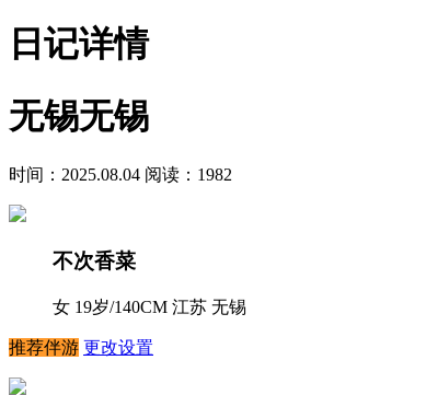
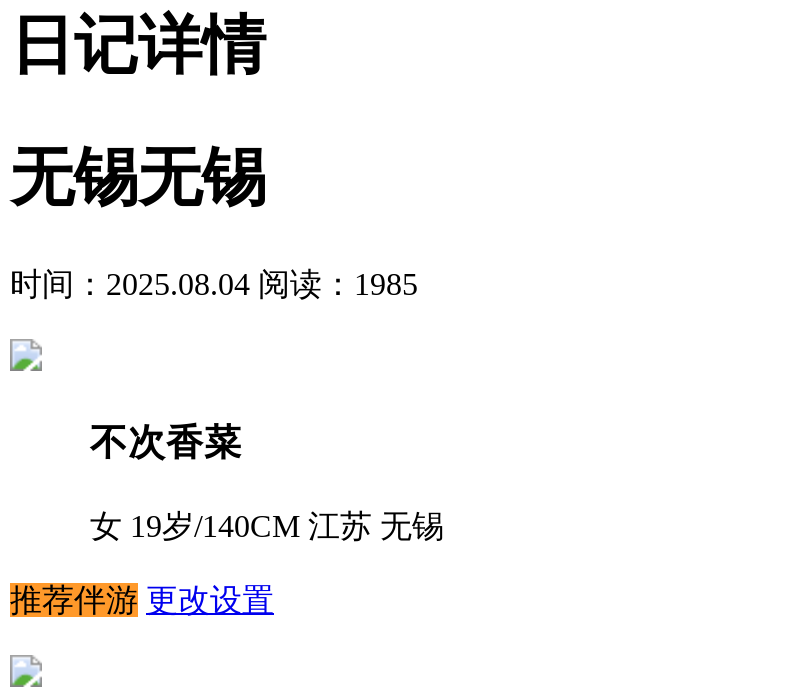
[9,166,232,184] 时间：2025.08.04 阅读：1982 -> [10,268,418,302] 时间：2025.08.04 阅读：1985

